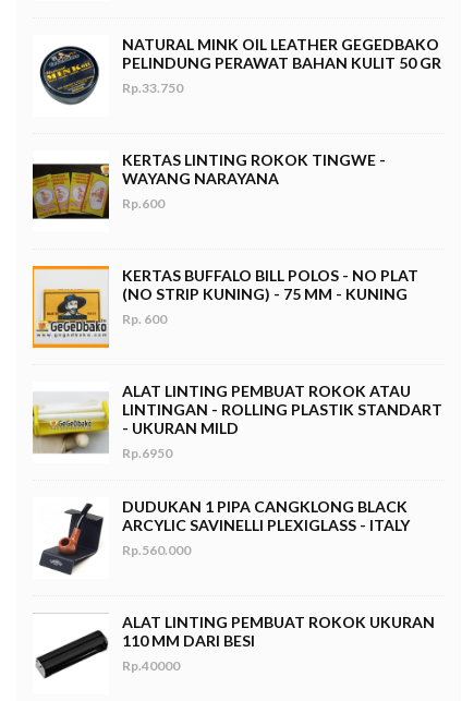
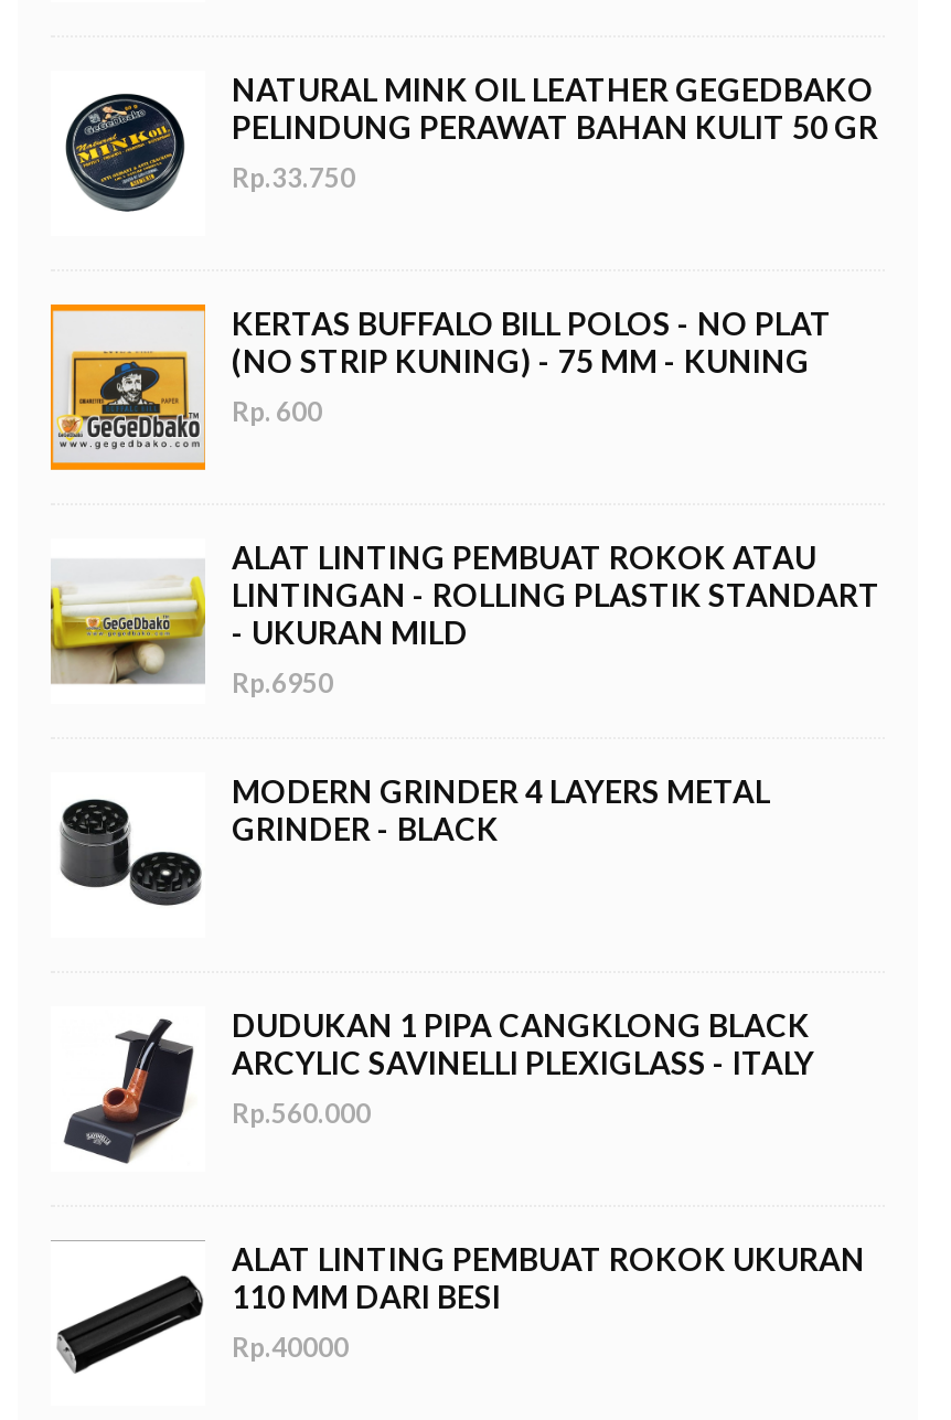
[32,150,386,220] [image] | KERTAS LINTING ROKOK TINGWE - | WAYANG NARAYANA | Rp.600 -> none
moved [34,266,442,461] -> [53,305,880,700]: [image] | KERTAS BUFFALO BILL POLOS - NO PLAT | (NO STRIP KUNING) - 75 MM - KUNING | Rp. 600 | ALAT LINTING PEMBUAT ROKOK ATAU | LINTINGAN - ROLLING PLASTIK STANDART | - UKURAN MILD | Rp.6950
none -> [60,772,770,918] [image] | MODERN GRINDER 4 LAYERS METAL | GRINDER - BLACK

